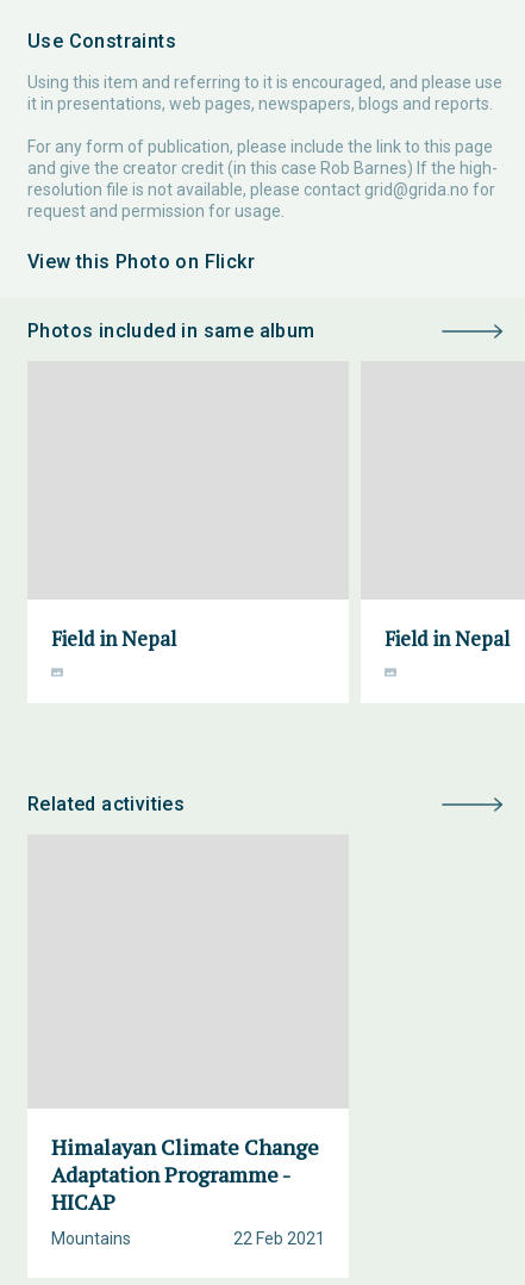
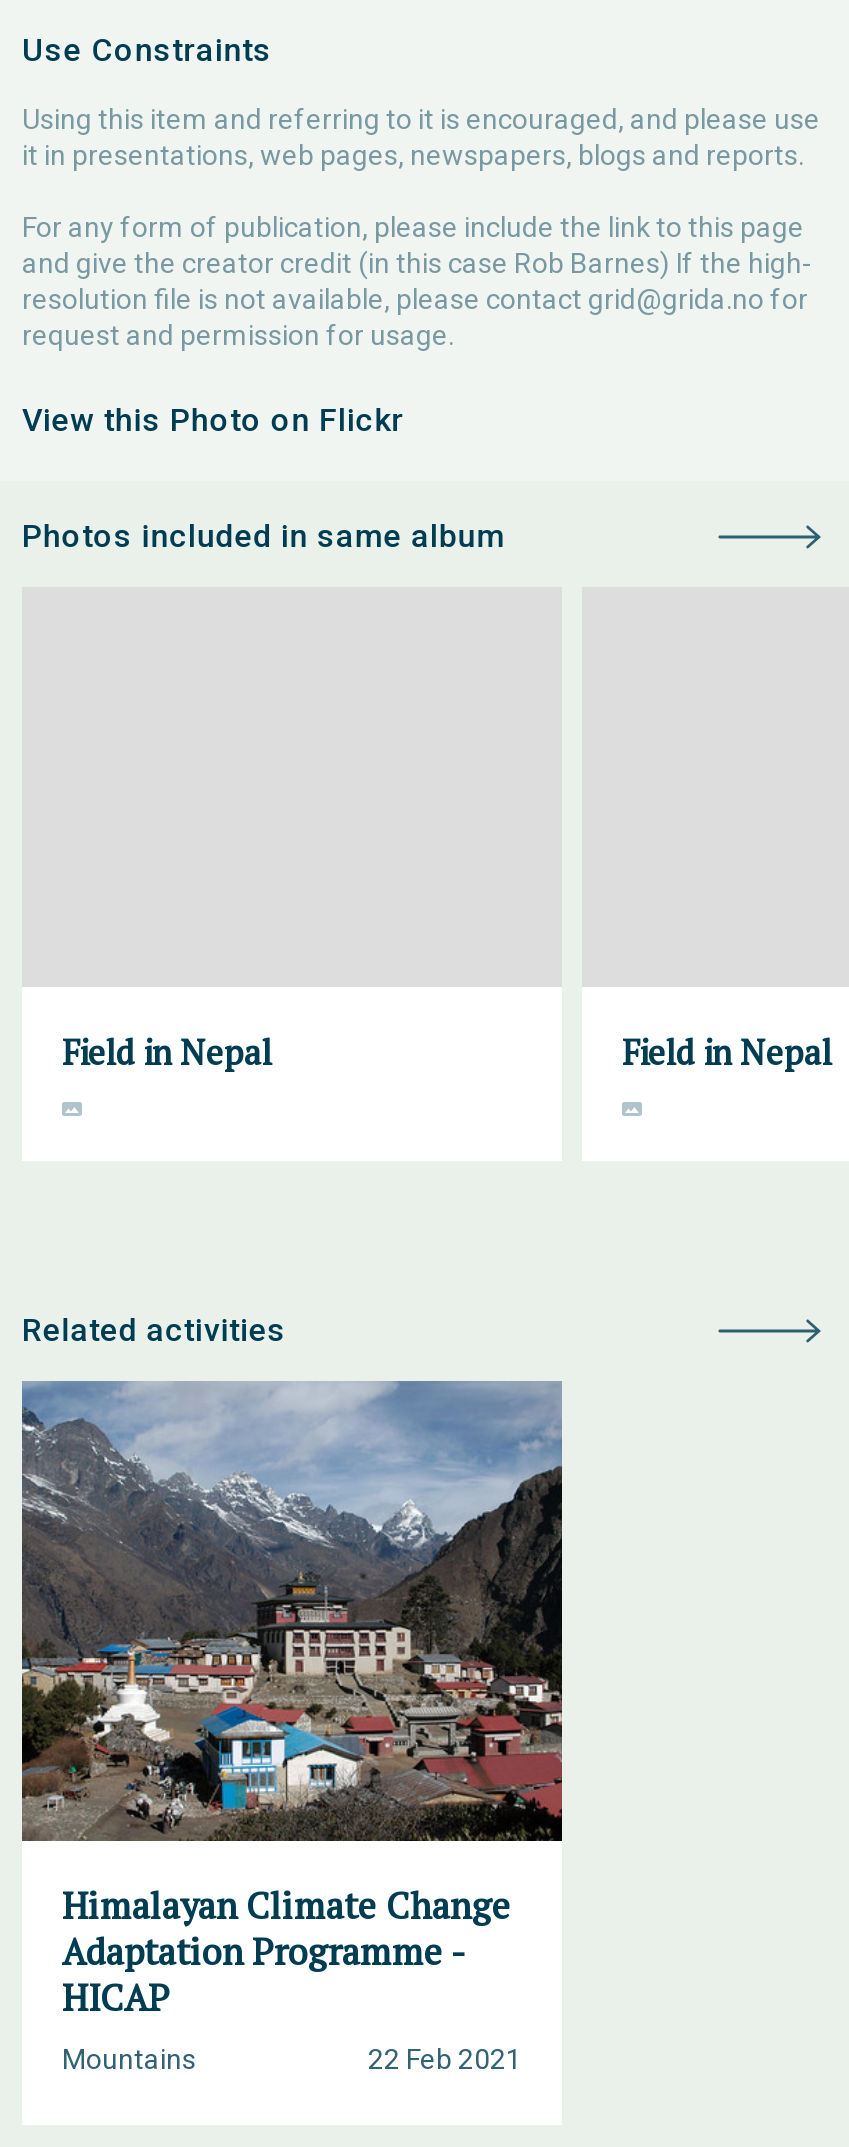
none -> [20,1379,564,1843] [image]

